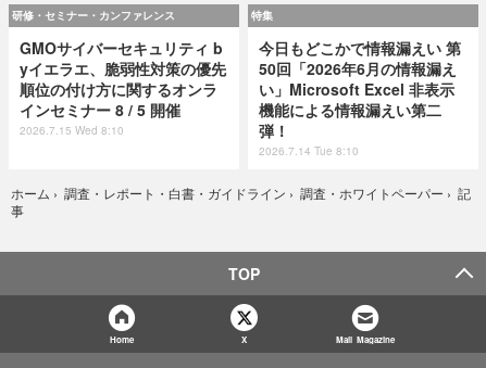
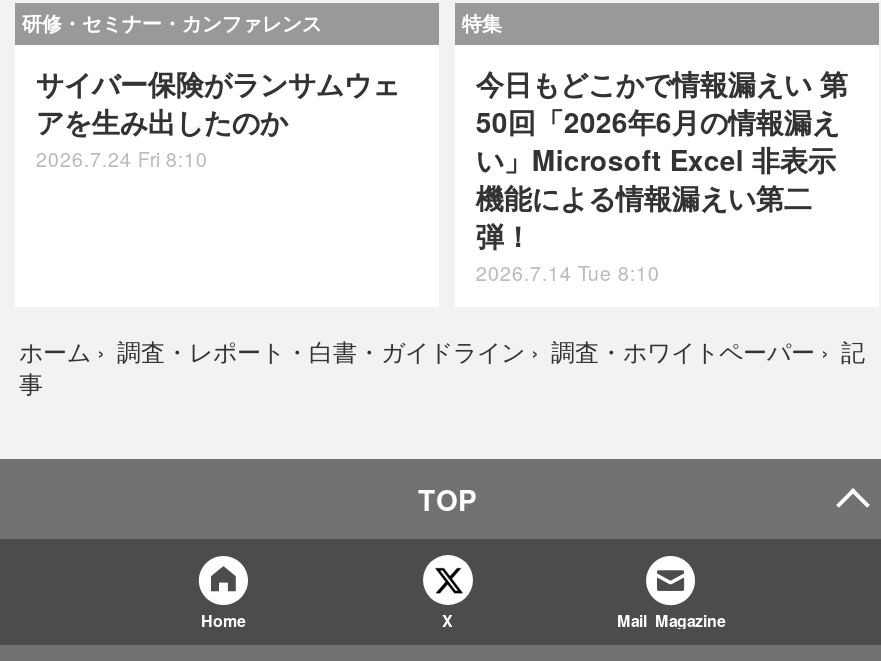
[20,36,227,137] GMOサイバーセキュリティ b | yイエラエ、脆弱性対策の優先 | 順位の付け方に関するオンラ | インセミナー 8 / 5 開催 | 2026.7.15 Wed 8:10 -> [36,62,400,172] サイバー保険がランサムウェ | アを生み出したのか | 2026.7.24 Fri 8:10

